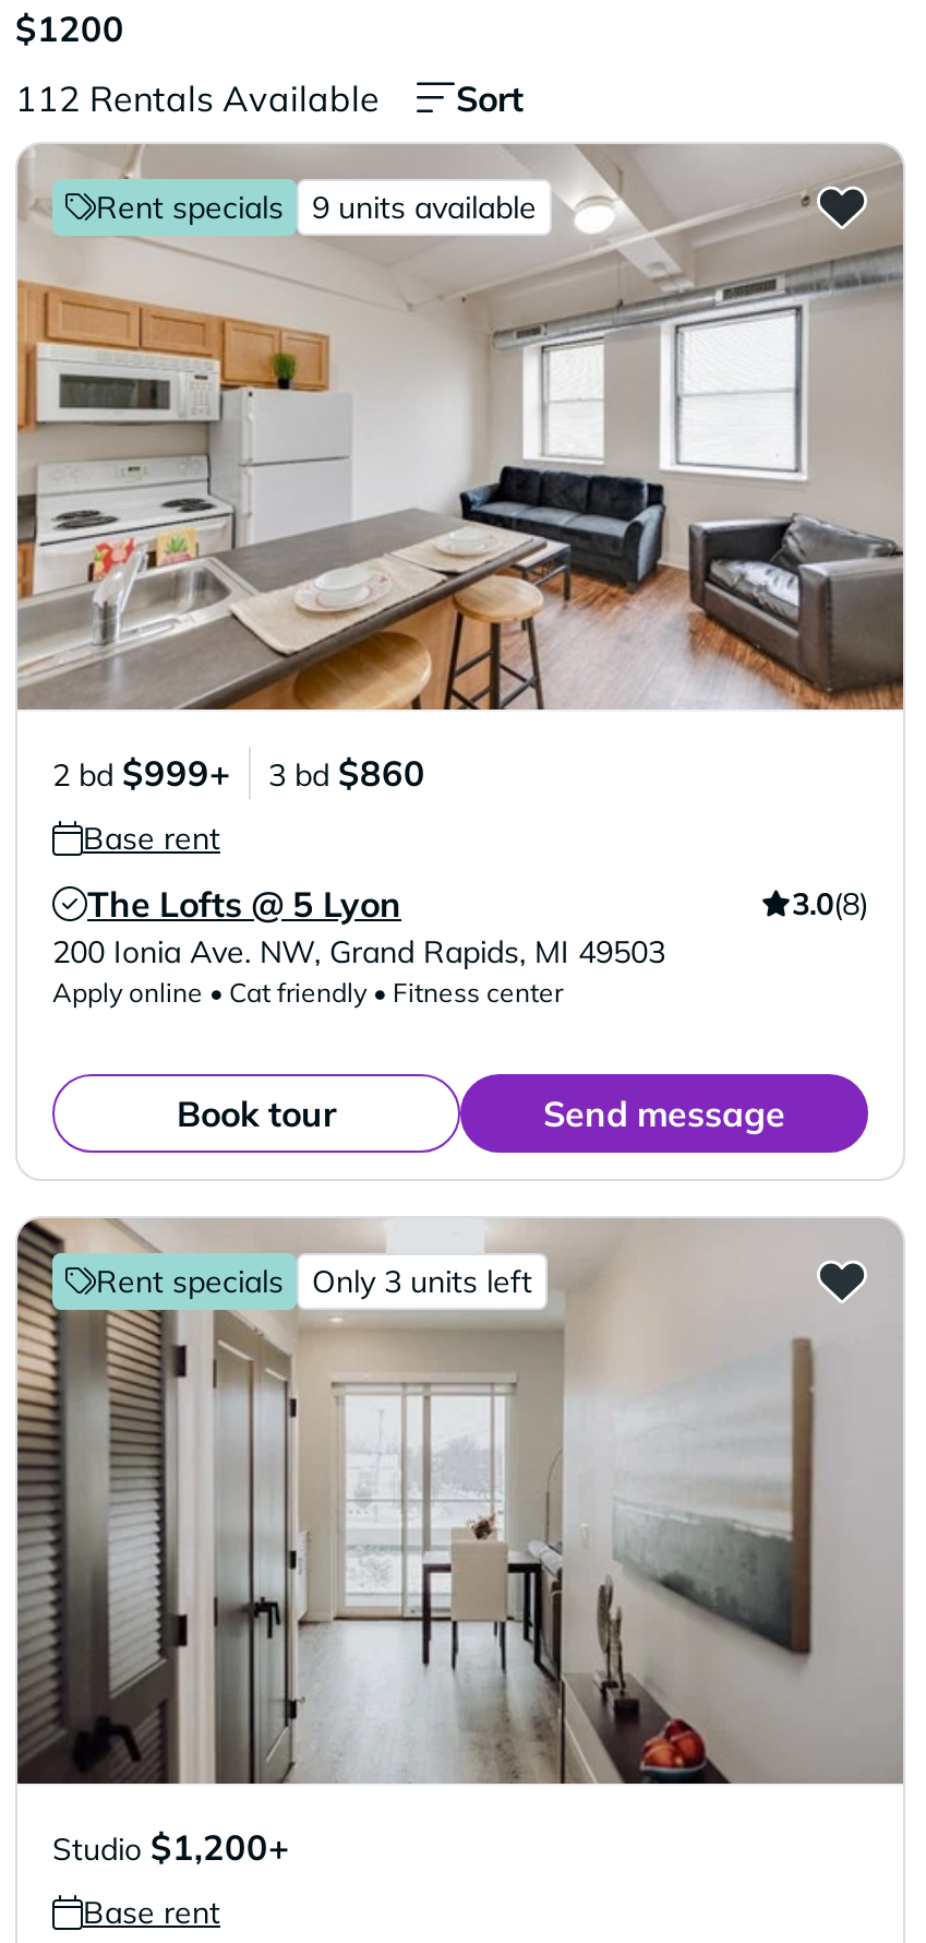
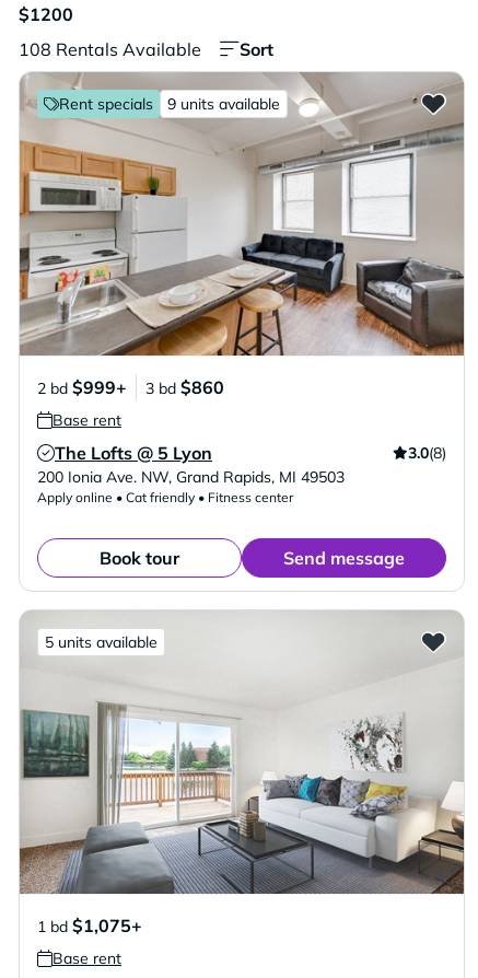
[15,76,380,120] 112 Rentals Available -> [19,38,201,60] 108 Rentals Available
[15,1218,903,1784] [image] | Rent specials | Only 3 units left -> [19,612,464,895] [image] | 5 units available
[52,1825,290,1869] Studio $1,200+ -> [37,915,142,936] 1 bd $1,075+

